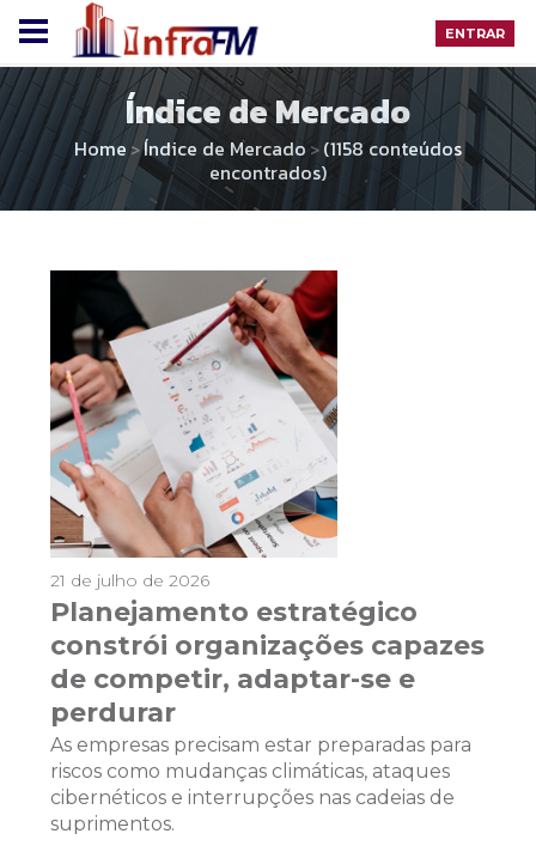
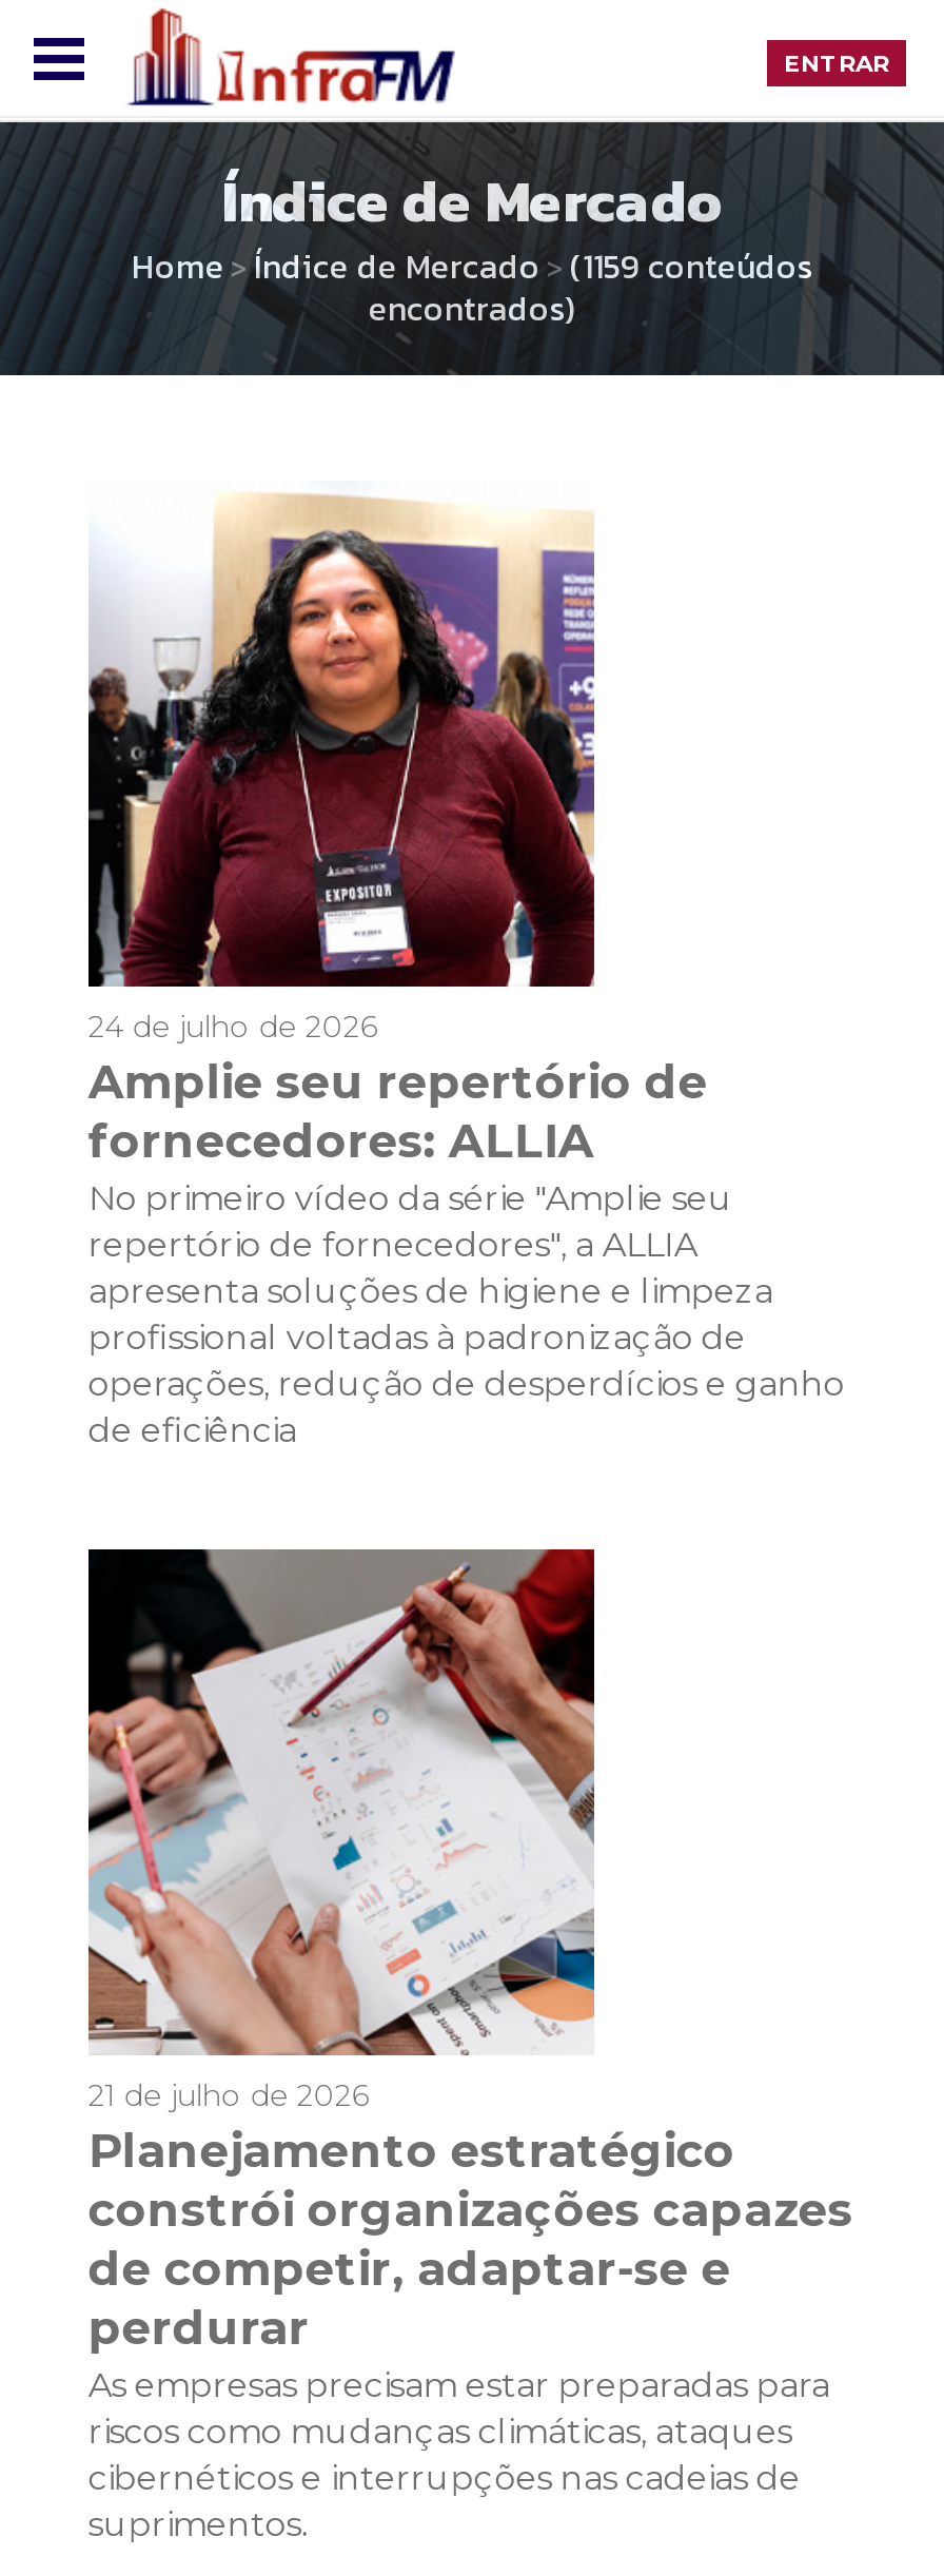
[74,134,462,163] Home > Índice de Mercado > (1158 conteúdos -> [132,240,812,291] Home > Índice de Mercado > (1159 conteúdos
none -> [86,493,845,1450] [image] | 24 de julho de 2026 | Amplie seu repertório de | fornecedores: ALLIA | No primeiro vídeo da série "Amplie seu | repertório de fornecedores", a ALLIA | apresenta soluções de higiene e limpeza | profissional voltadas à padronização de | operações, redução de desperdícios e ganho | de eficiência

